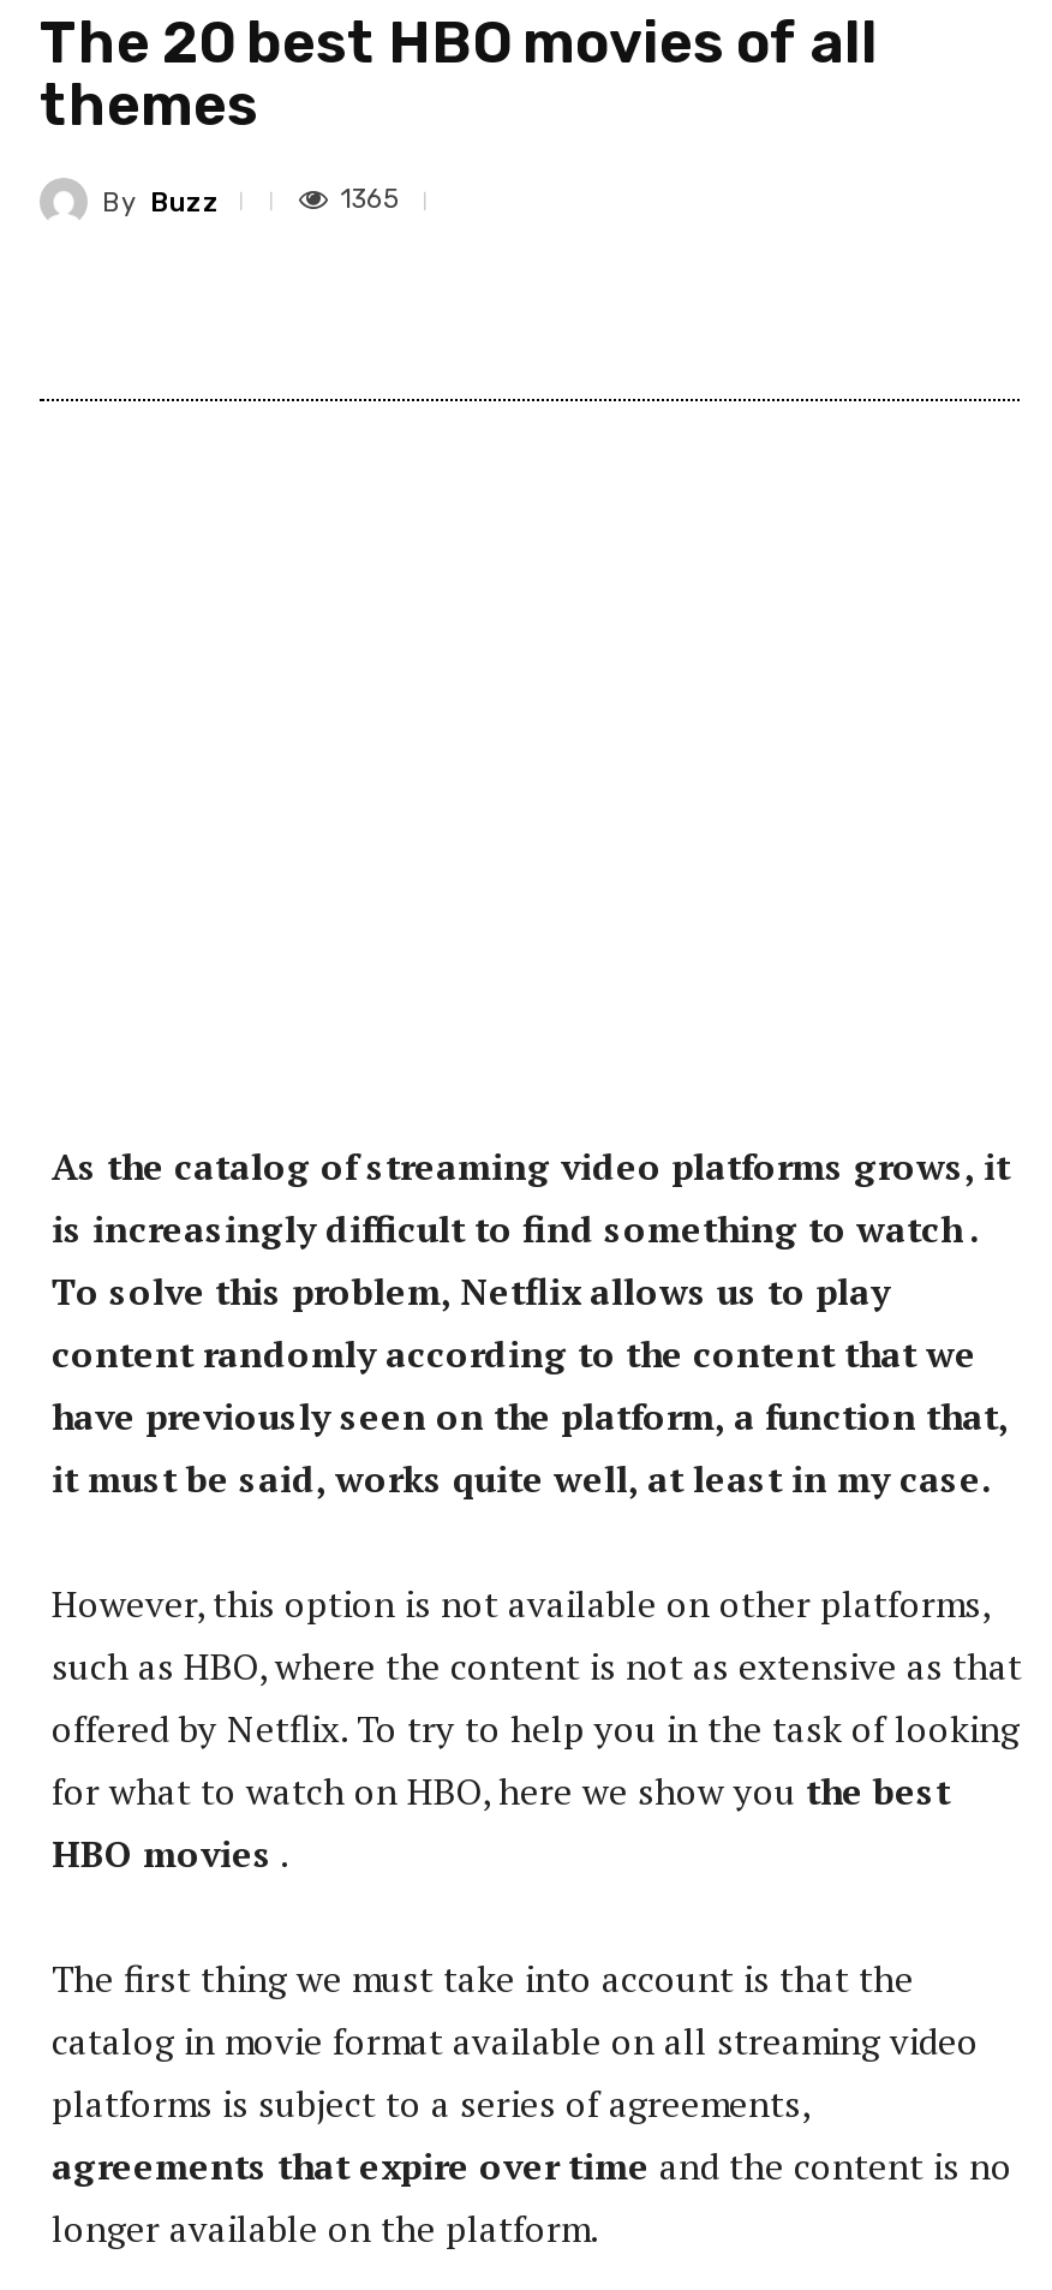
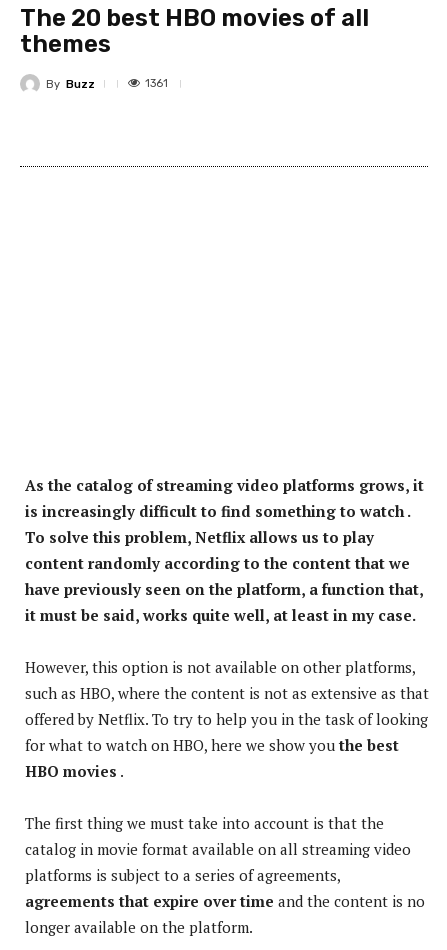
[340,185,398,216] 1365 -> [145,77,168,90] 1361

